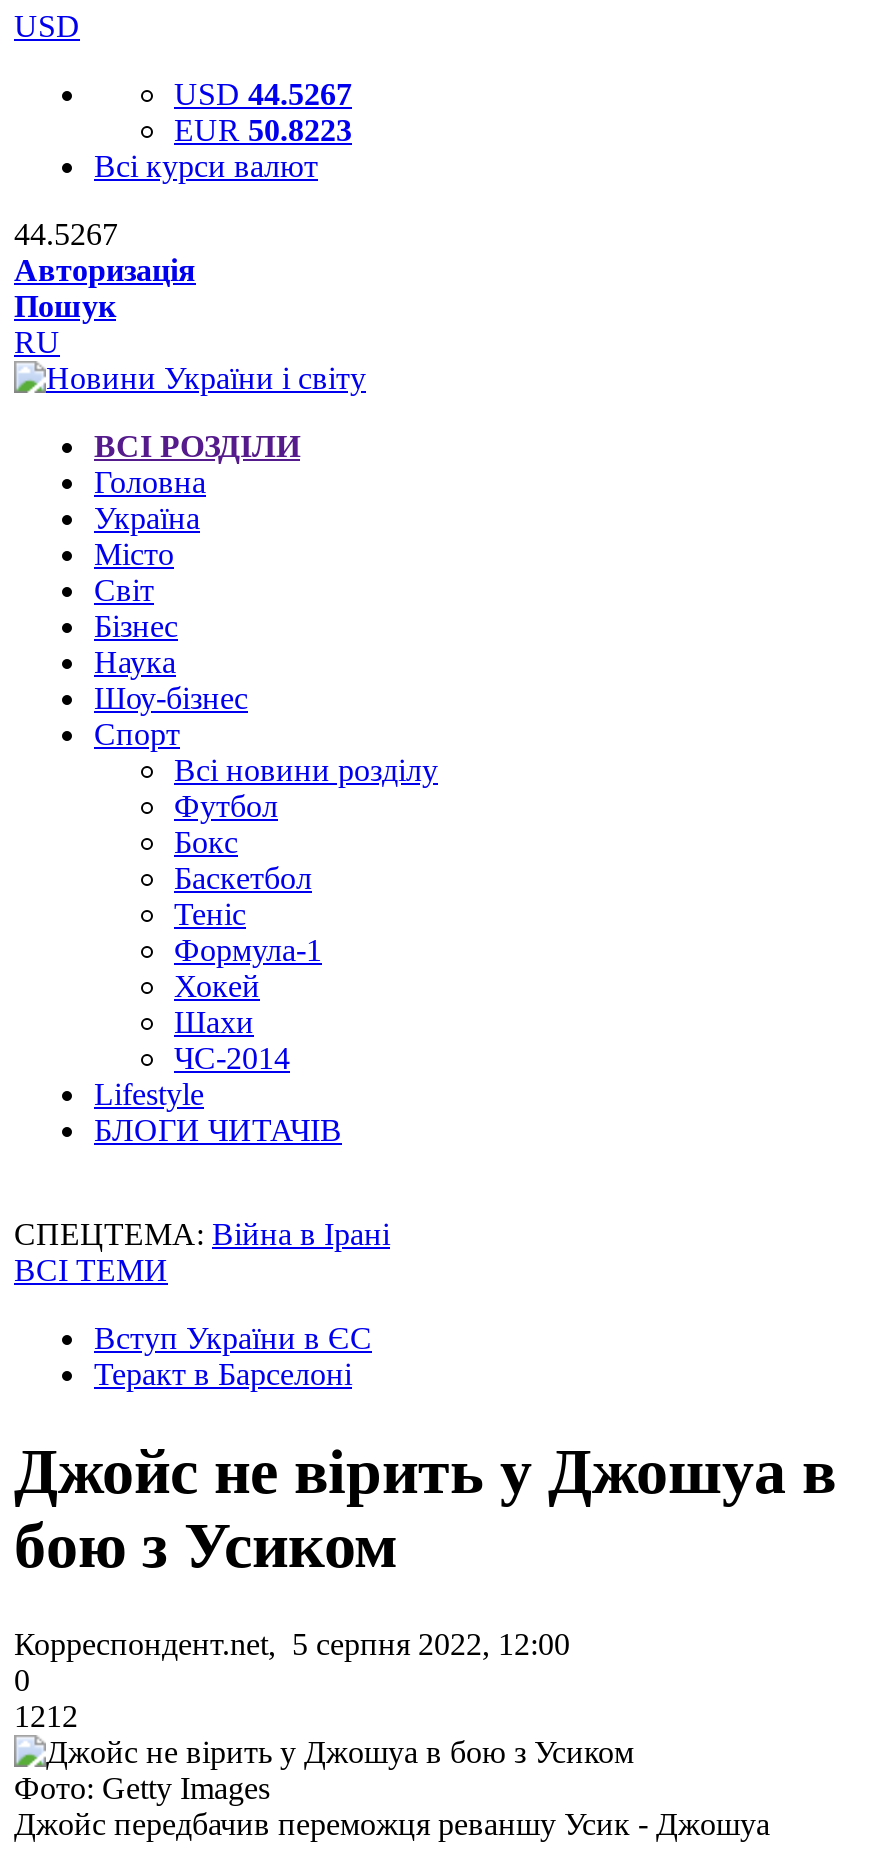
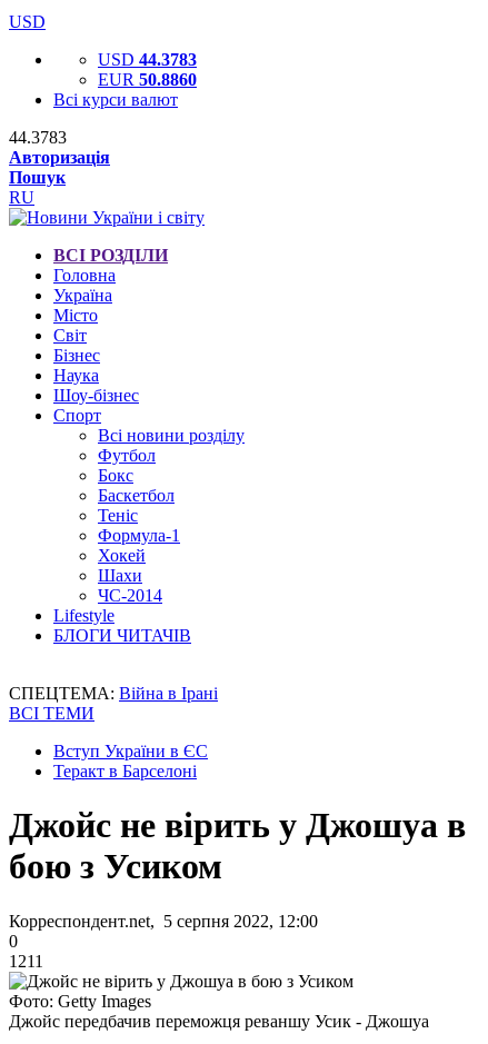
[174,77,352,111] USD 44.5267 -> [98,50,197,69] USD 44.3783
[174,113,352,147] EUR 50.8223 -> [98,70,197,89] EUR 50.8860
[14,217,118,251] 44.5267 -> [9,128,67,147] 44.3783
[14,1699,78,1733] 1212 -> [9,952,43,971] 1211

